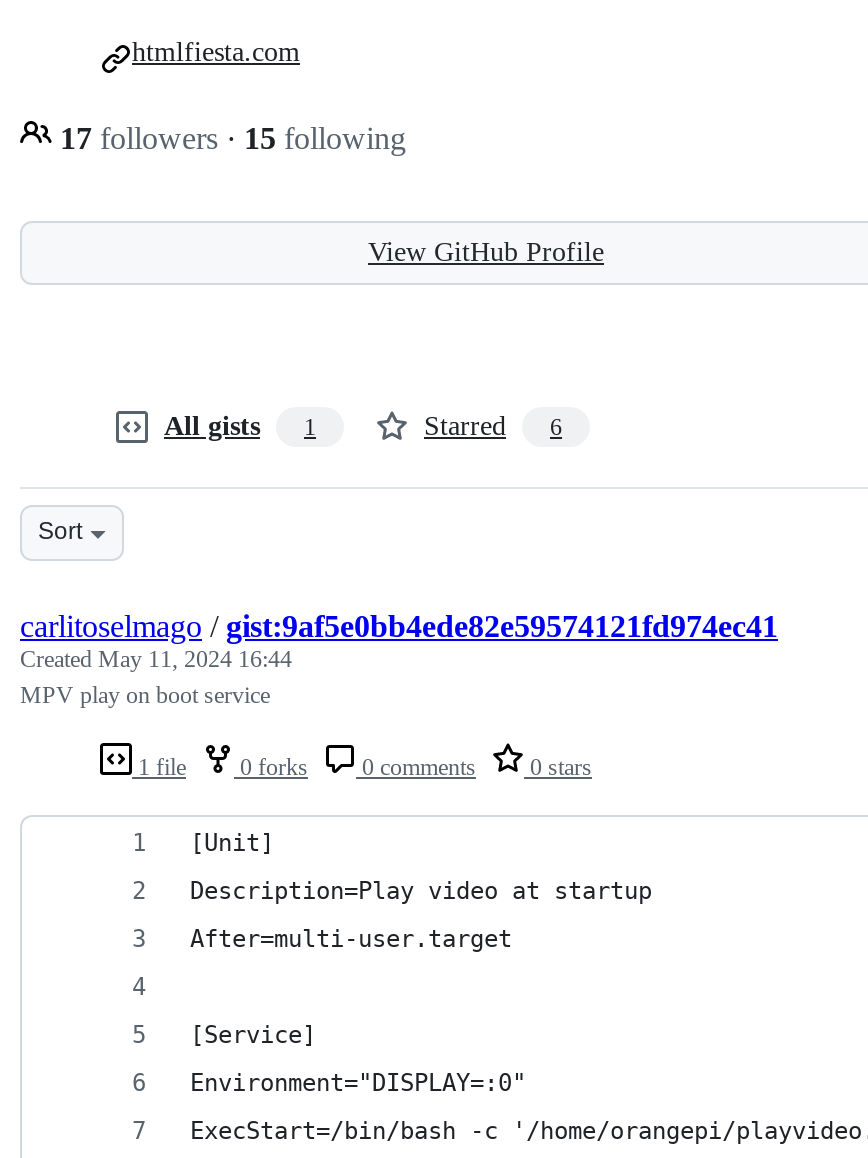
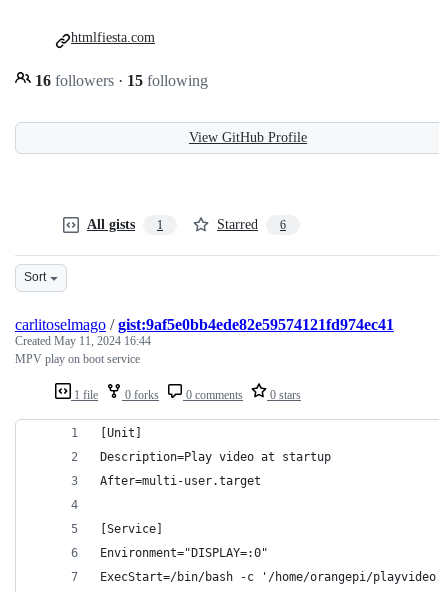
[60,121,406,155] 17 followers · 15 following -> [35,72,208,89] 16 followers · 15 following

